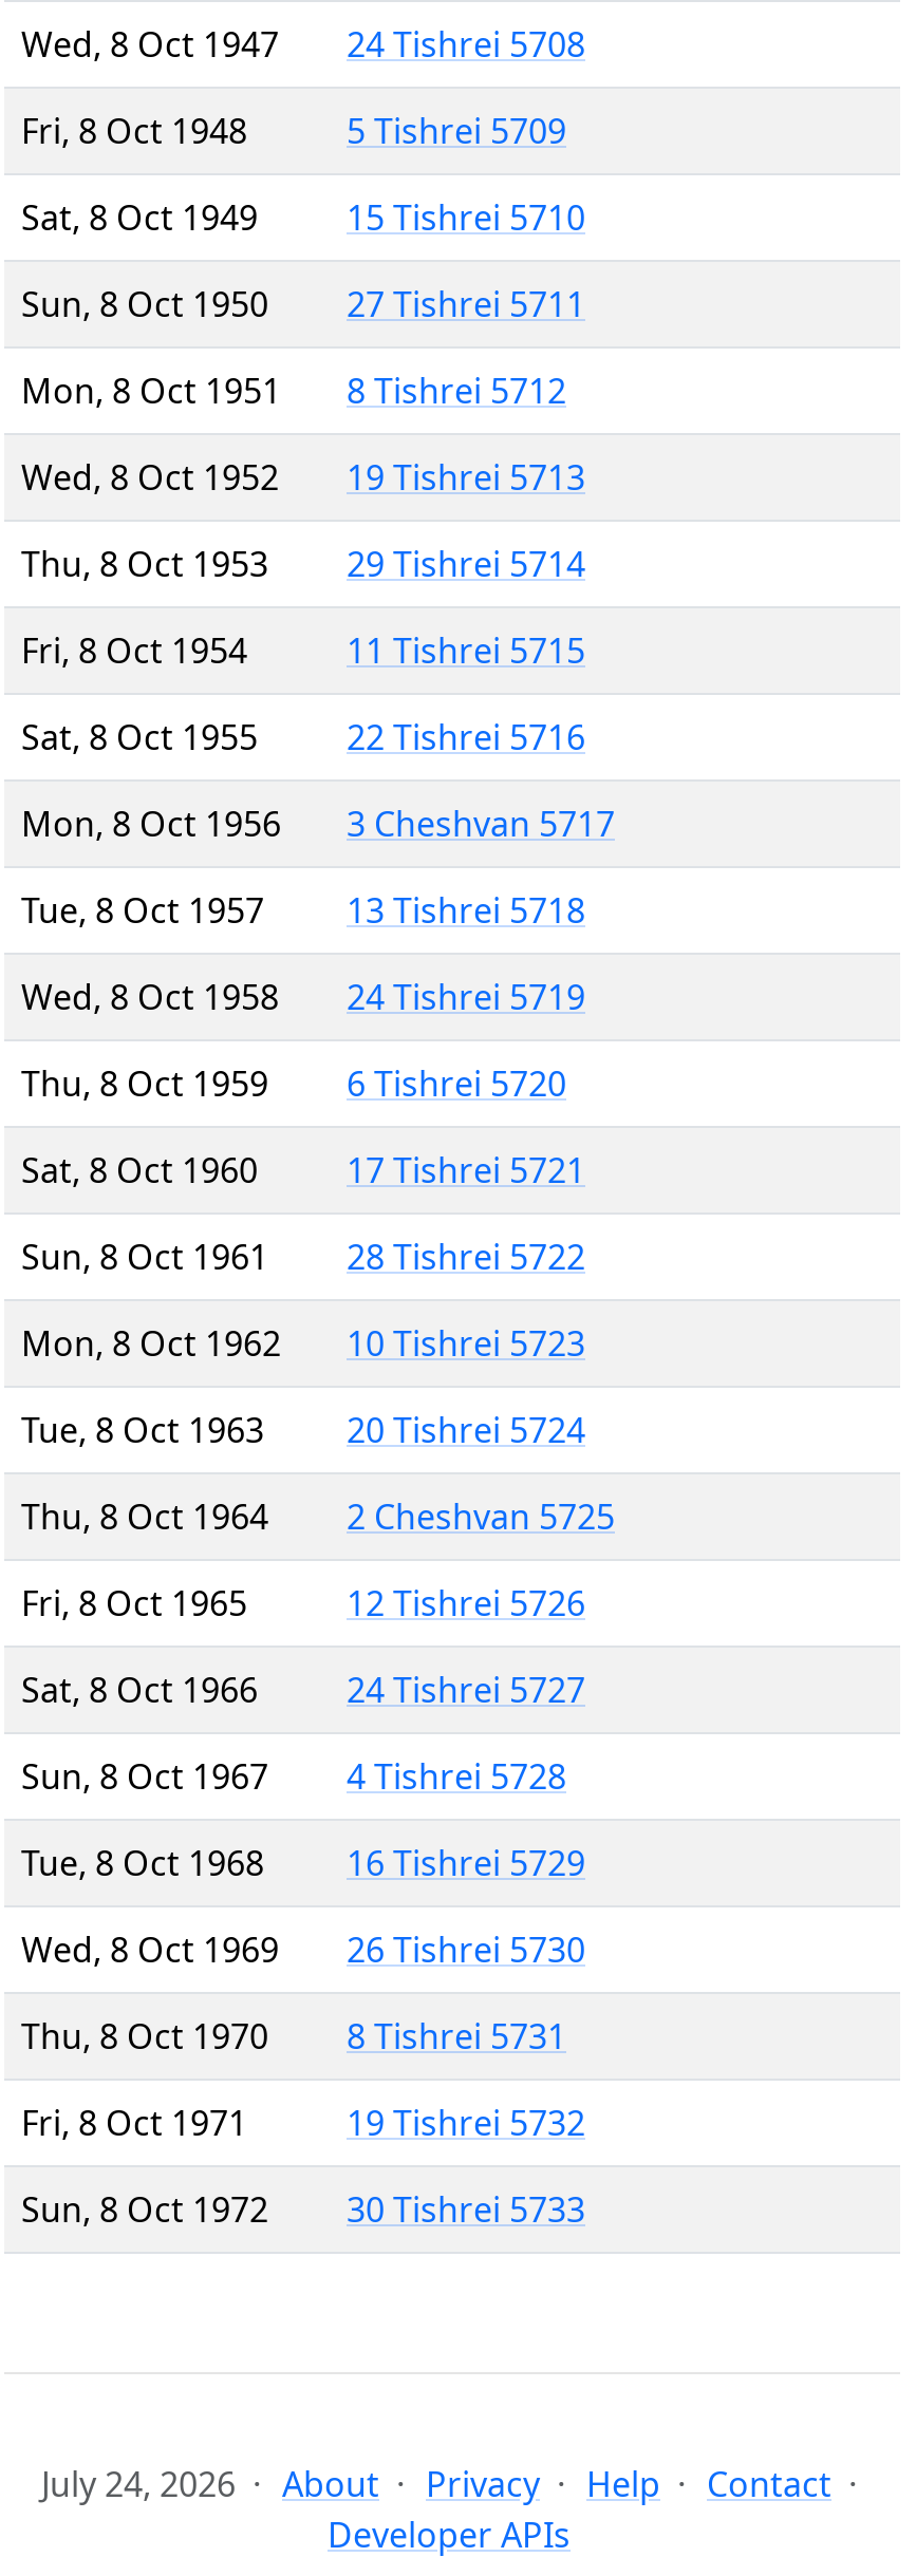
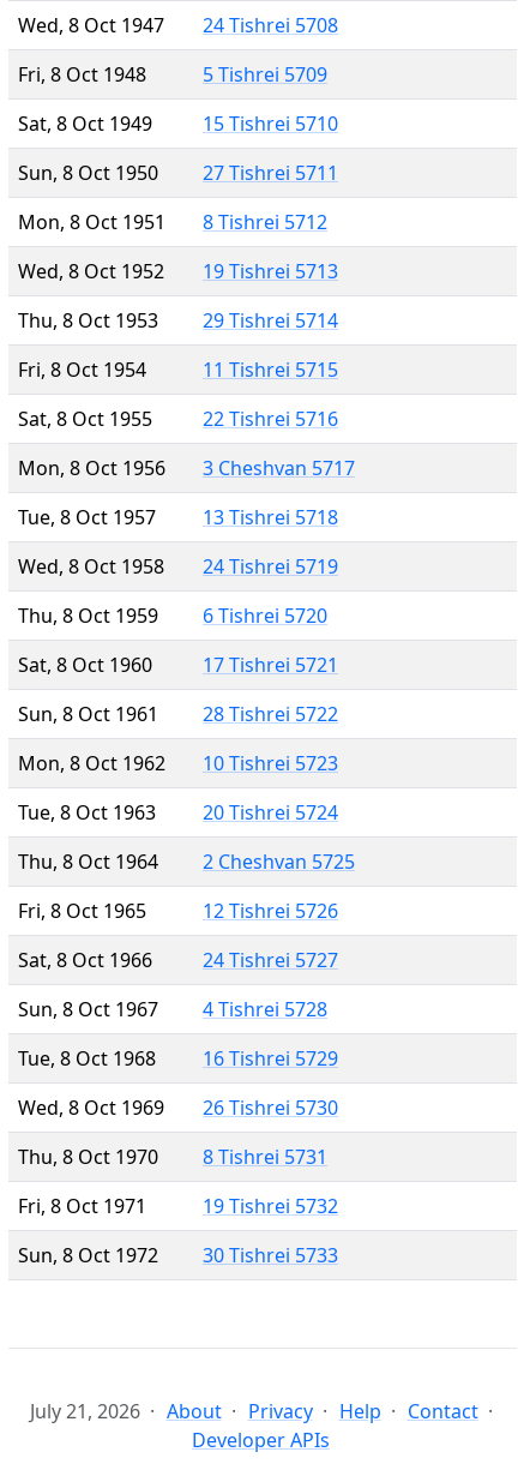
[41,2461,831,2507] July 24, 2026 About Privacy Help Contact -> [29,1398,478,1424] July 21, 2026 About Privacy Help Contact

